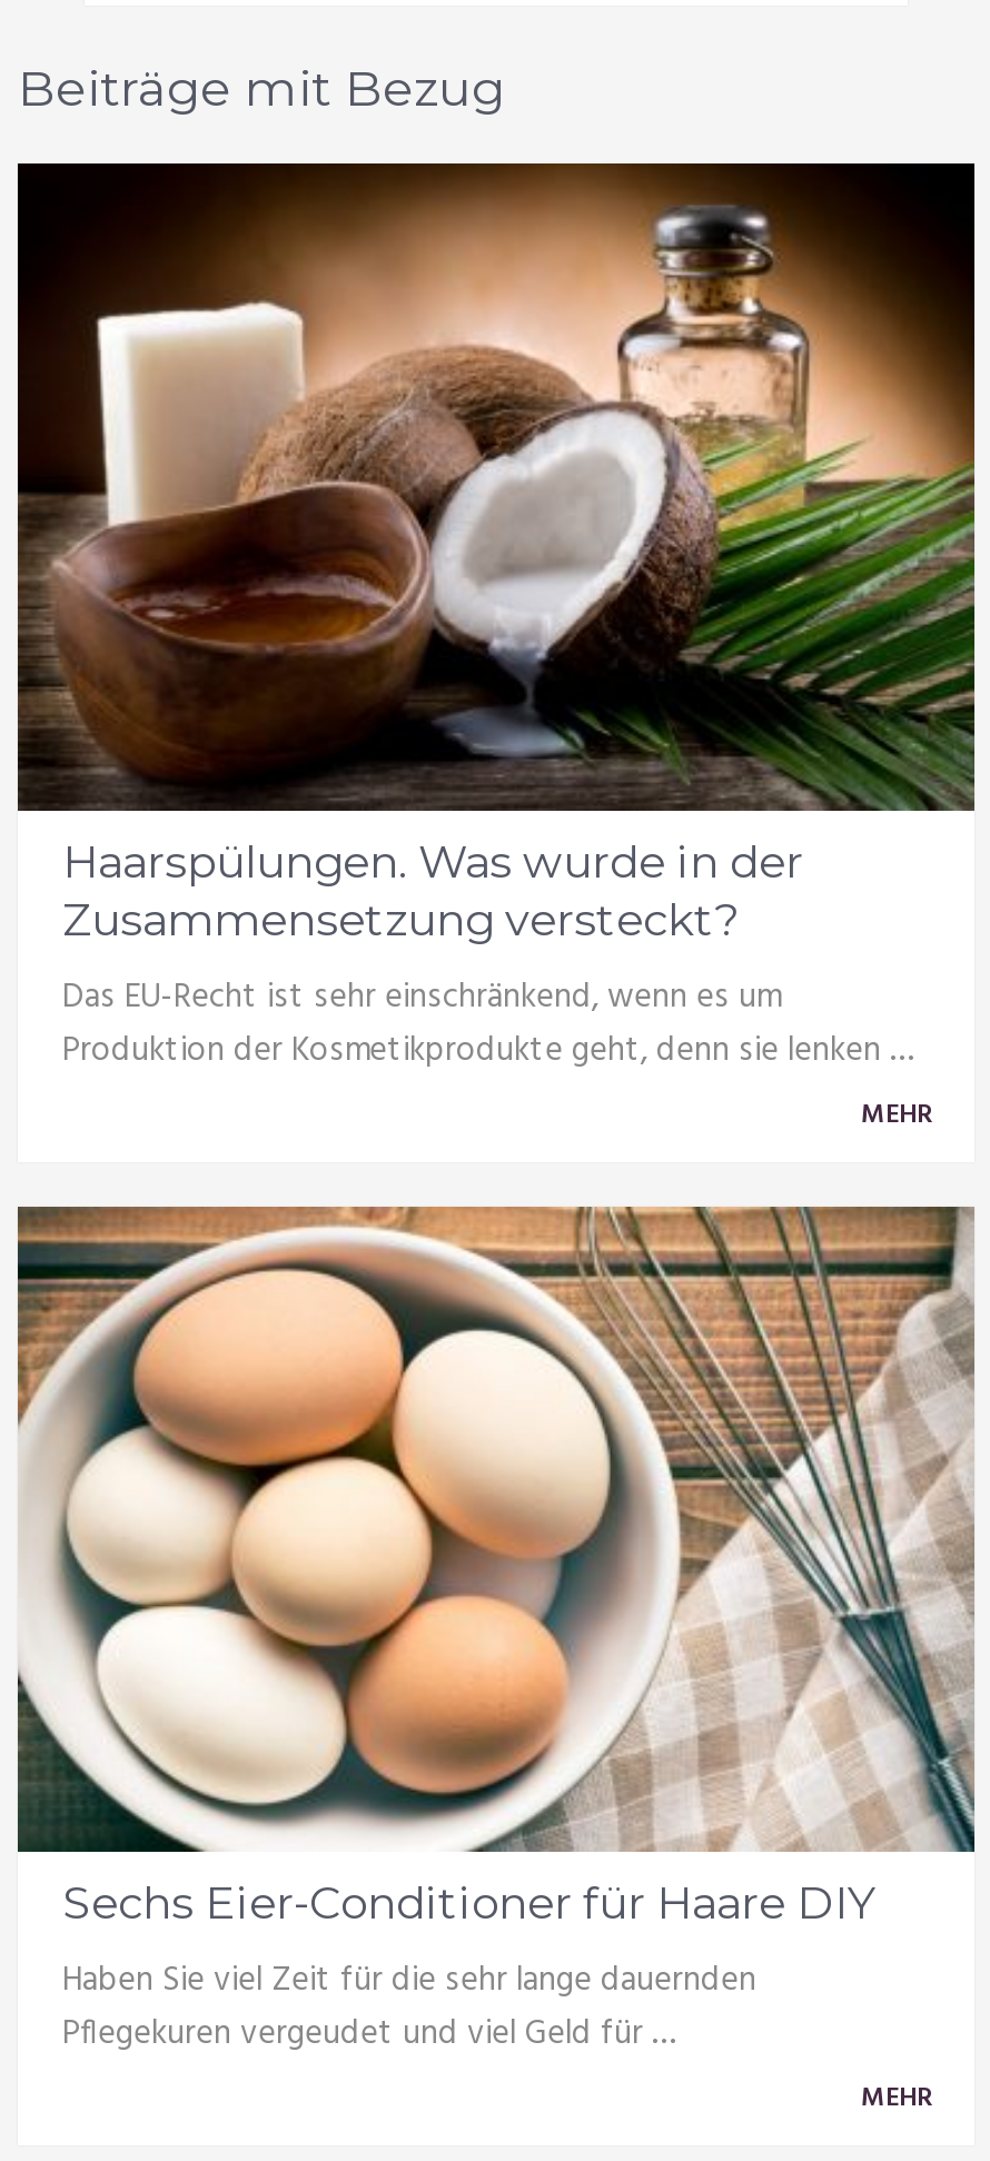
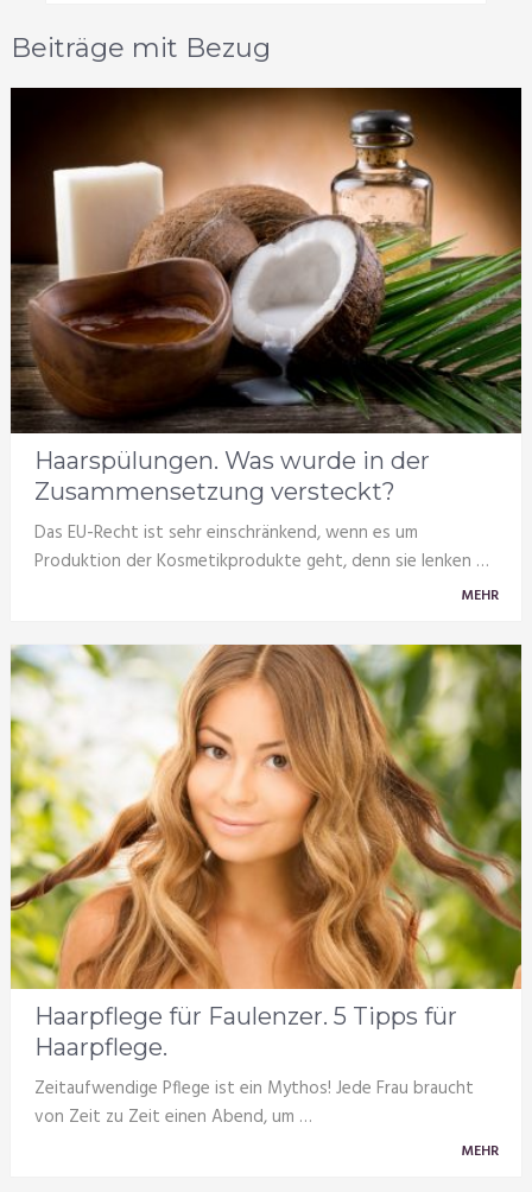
[16,1205,977,1930] [image] | Sechs Eier-Conditioner für Haare DIY -> [9,643,522,1062] [image] | Haarpflege für Faulenzer. 5 Tipps für | Haarpflege.
[62,1954,756,2061] Haben Sie viel Zeit für die sehr lange dauernden | Pflegekuren vergeudet und viel Geld für … -> [34,1075,474,1132] Zeitaufwendige Pflege ist ein Mythos! Jede Frau braucht | von Zeit zu Zeit einen Abend, um …

